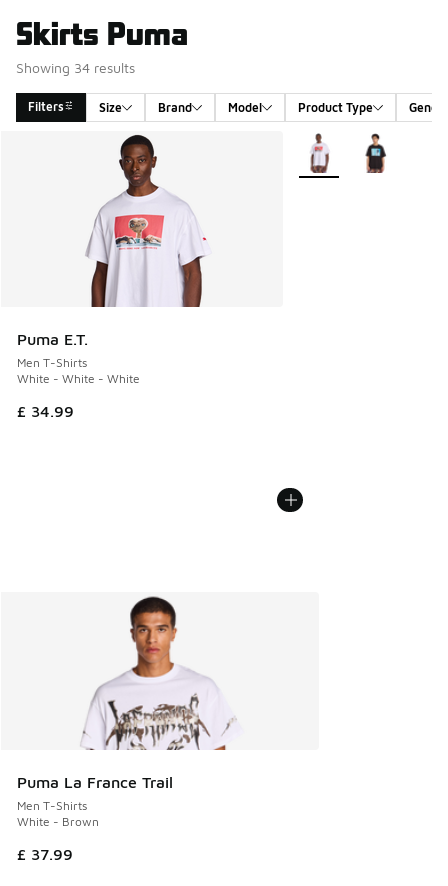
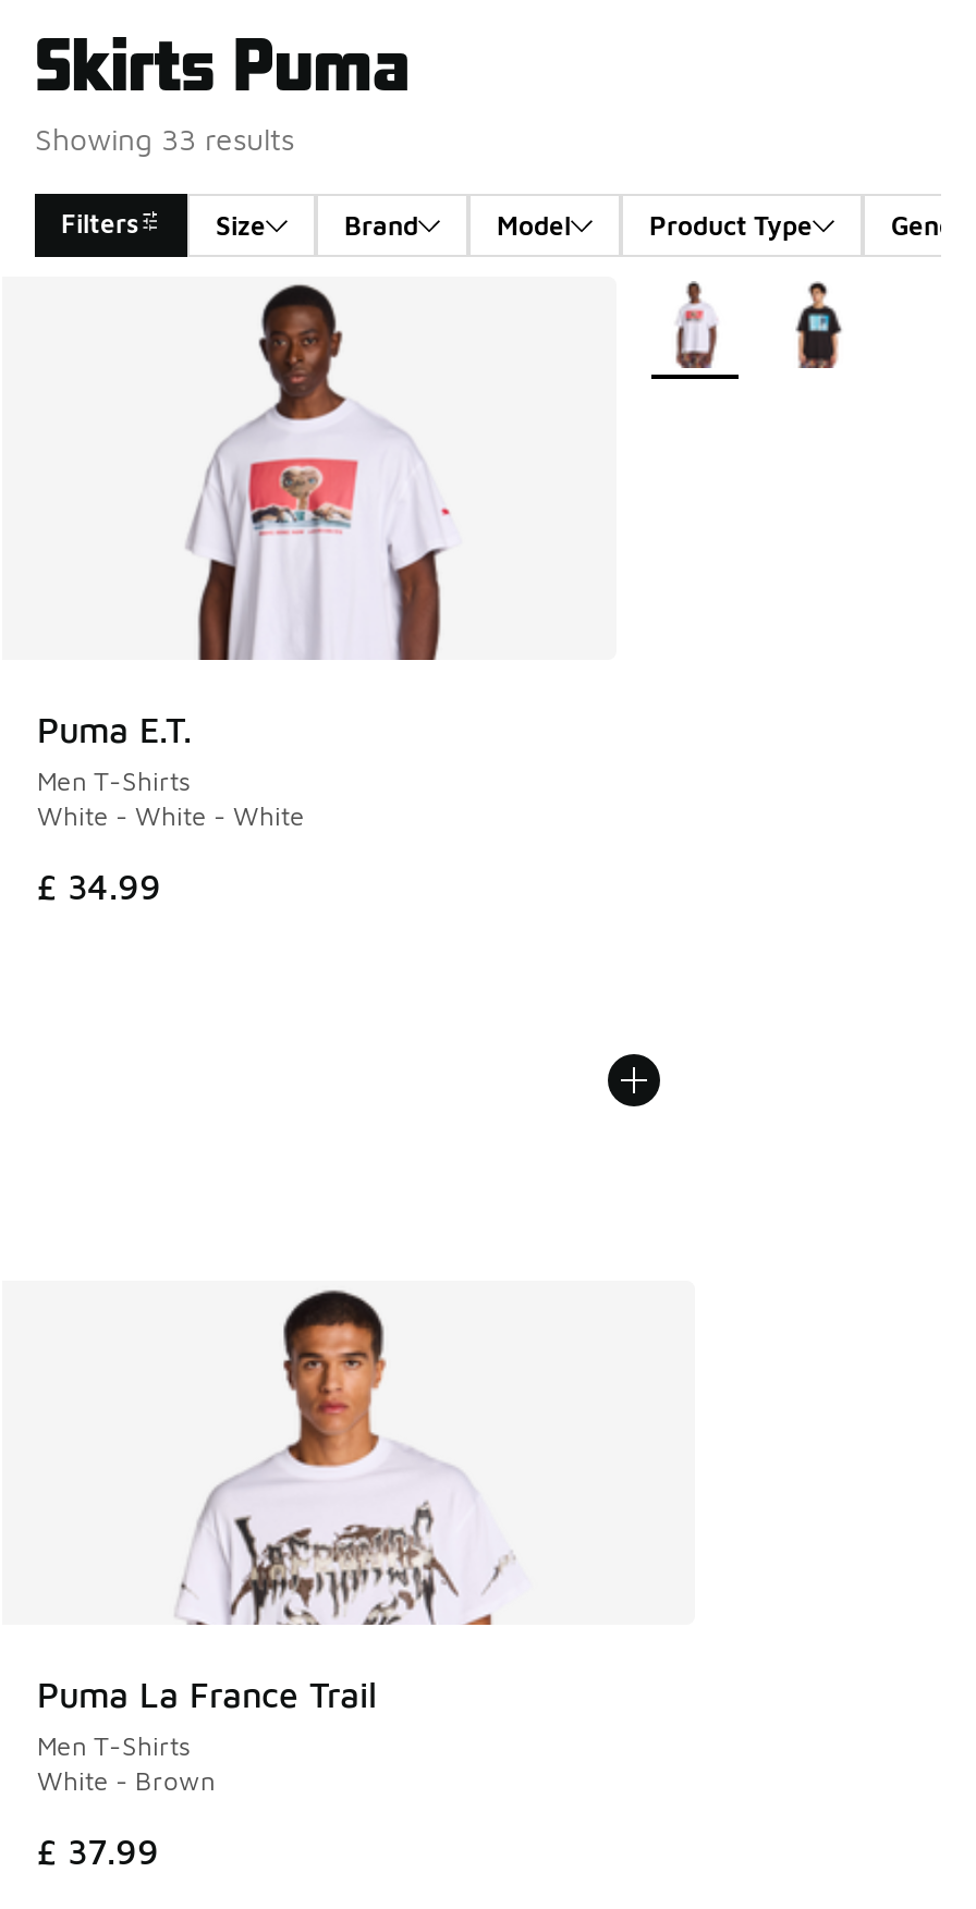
[16,59,135,76] Showing 34 results -> [35,120,294,157] Showing 33 results

